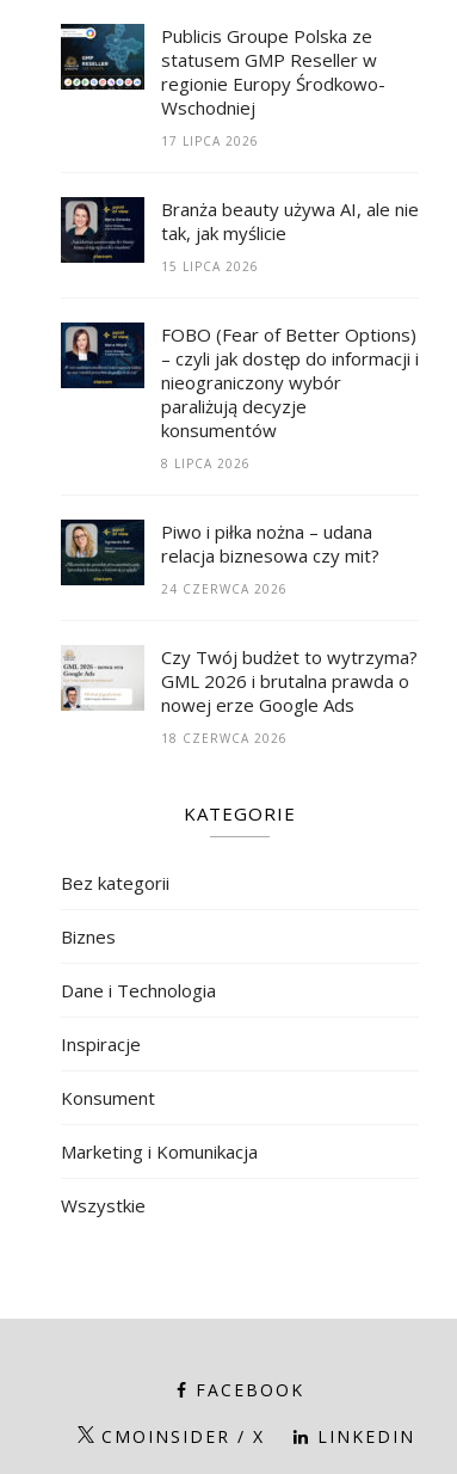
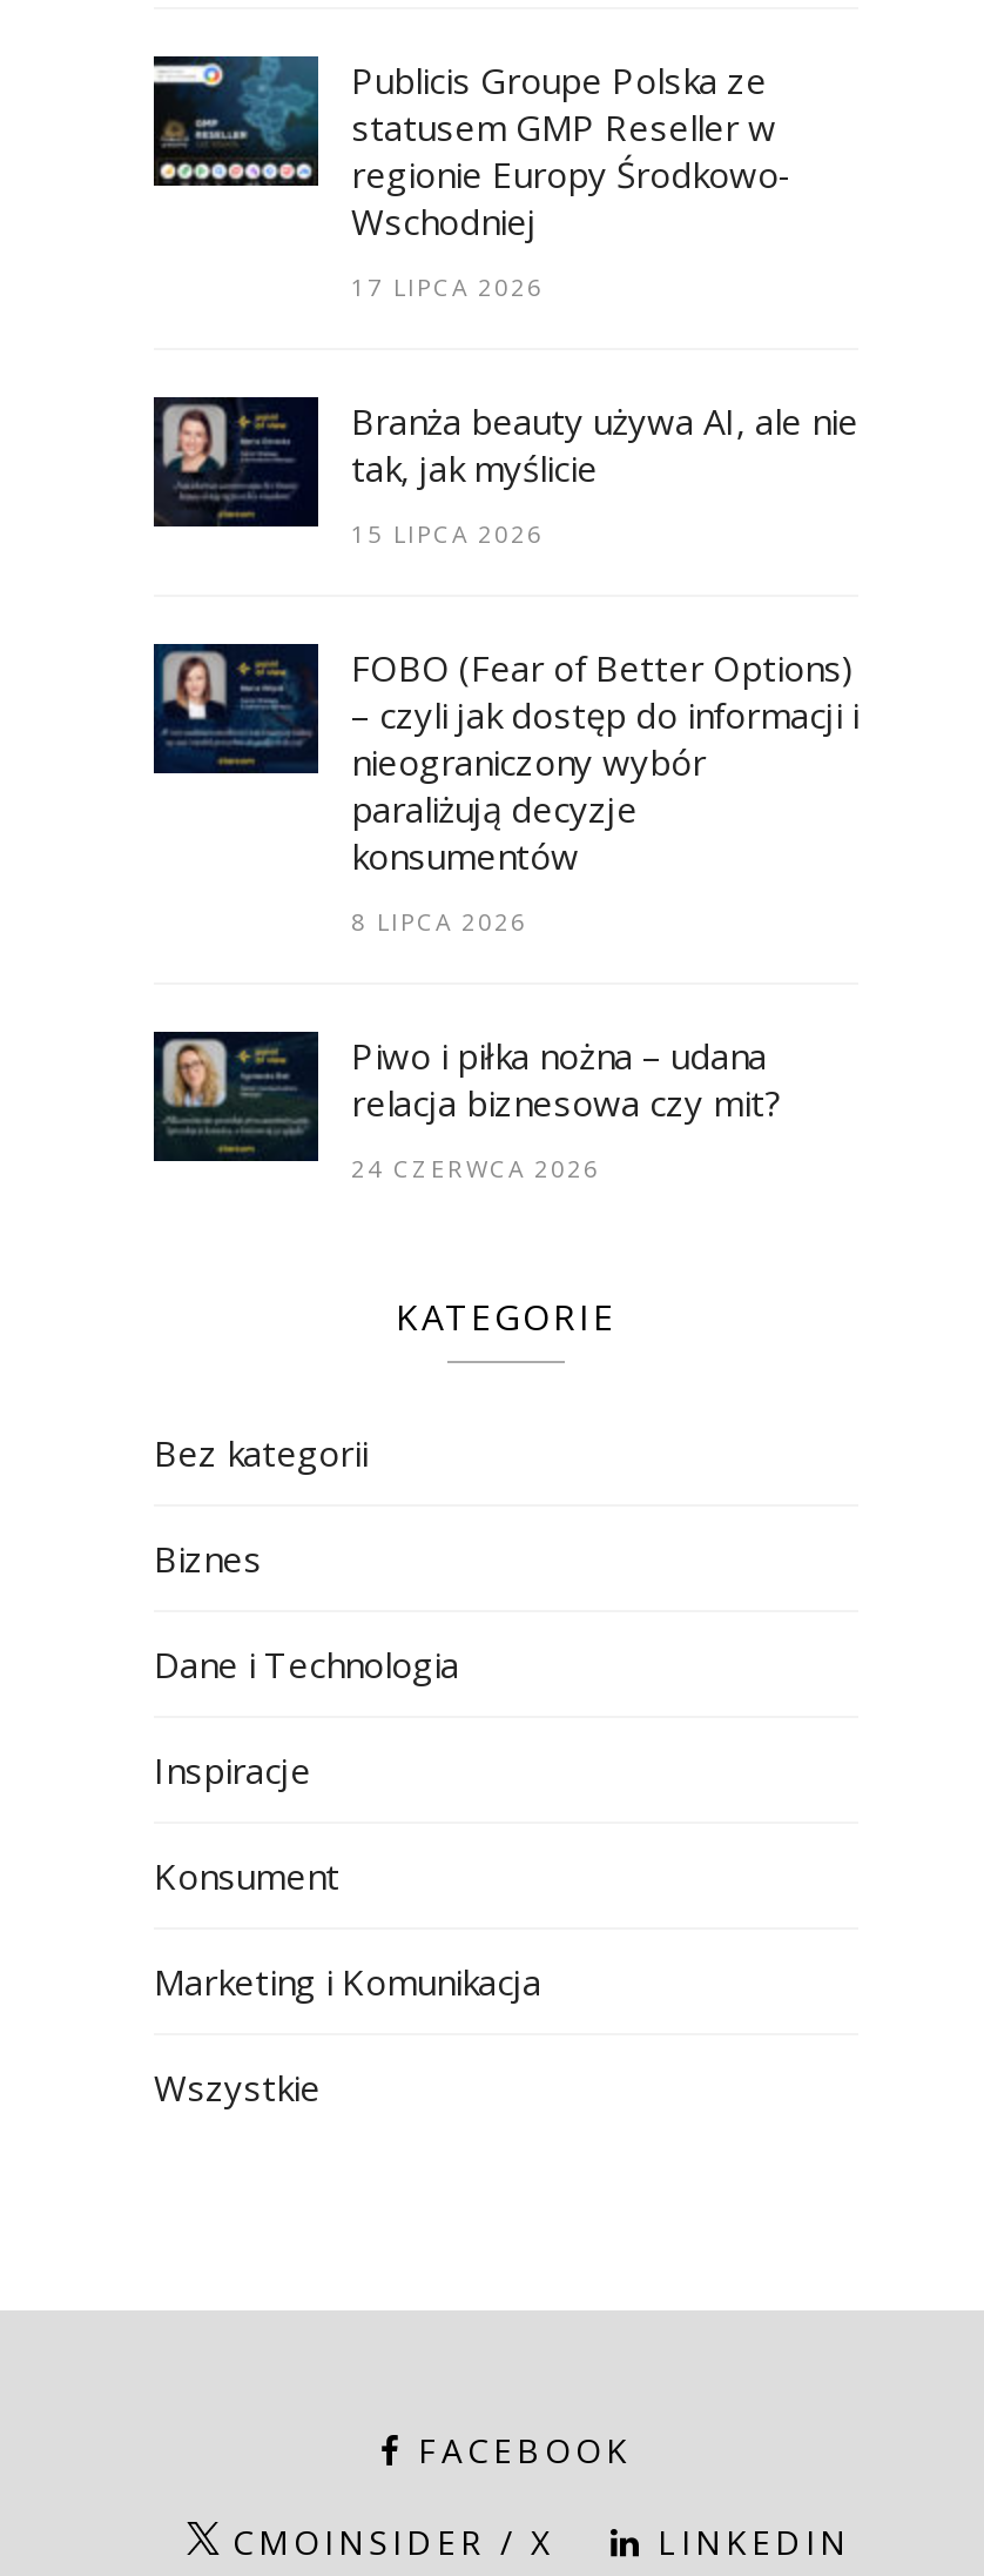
[60,645,418,747] [image] | Czy Twój budżet to wytrzyma? | GML 2026 i brutalna prawda o | nowej erze Google Ads | 18 CZERWCA 2026 -> none

